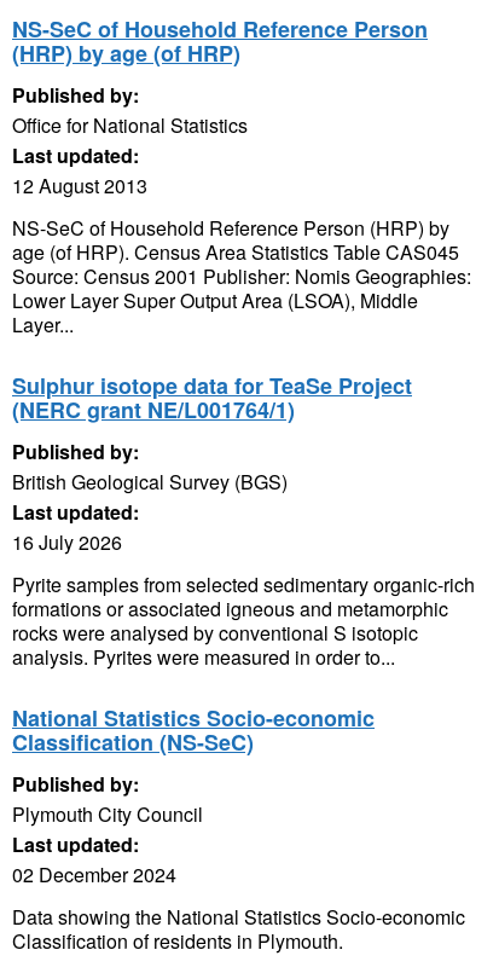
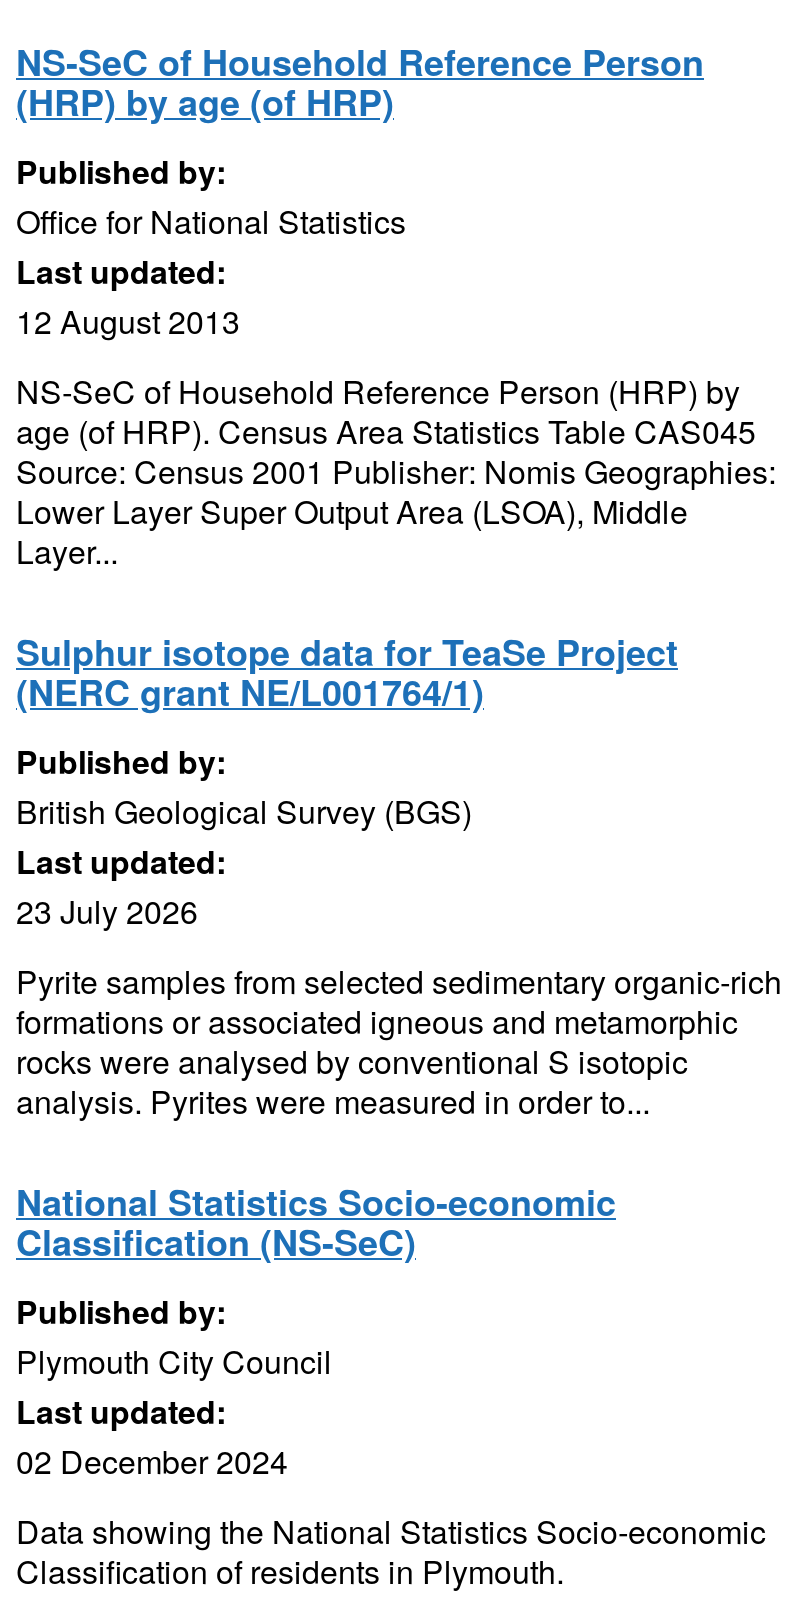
[12,528,122,556] 16 July 2026 -> [16,888,198,934] 23 July 2026

